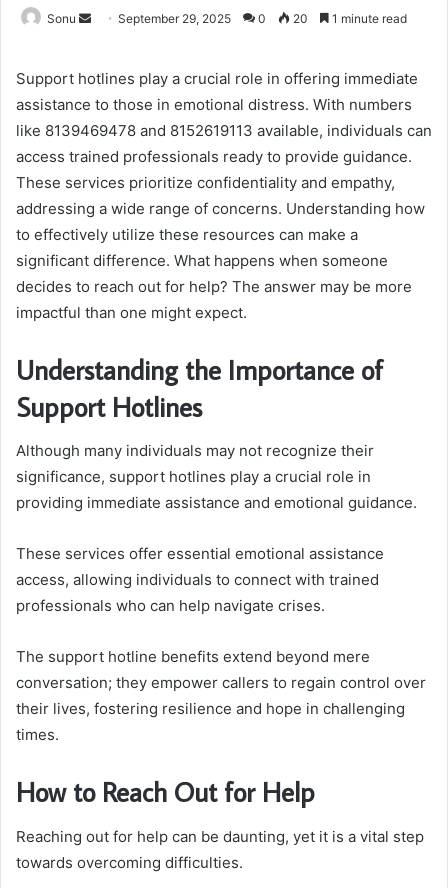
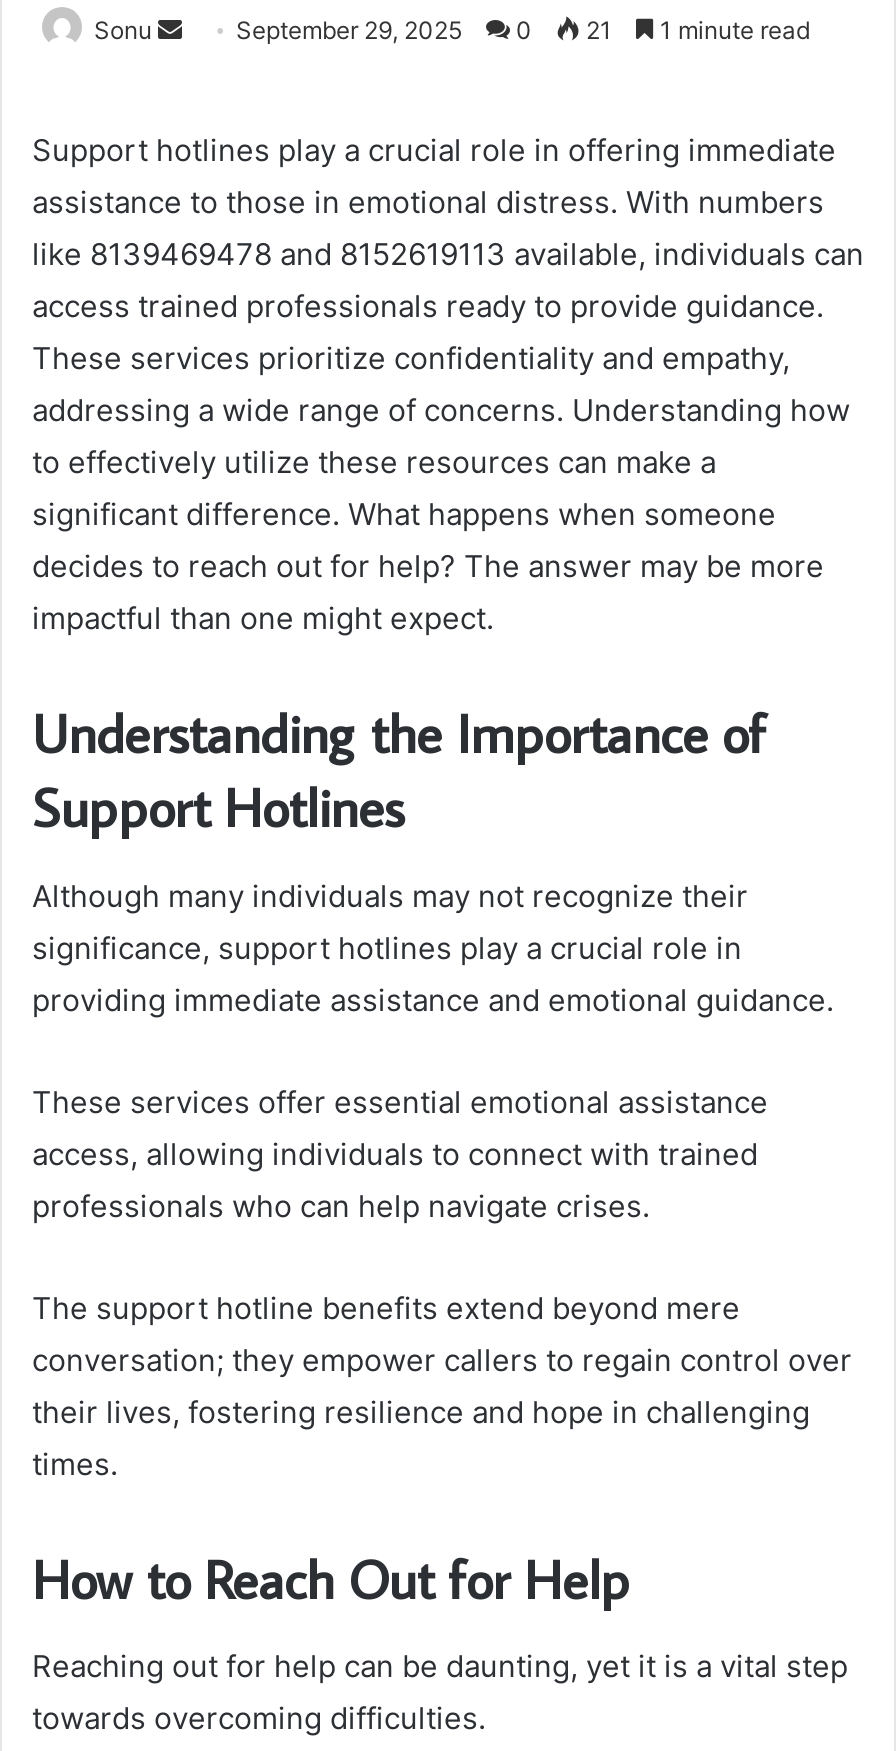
[290,11,308,26] 20 -> [580,15,612,45] 21

